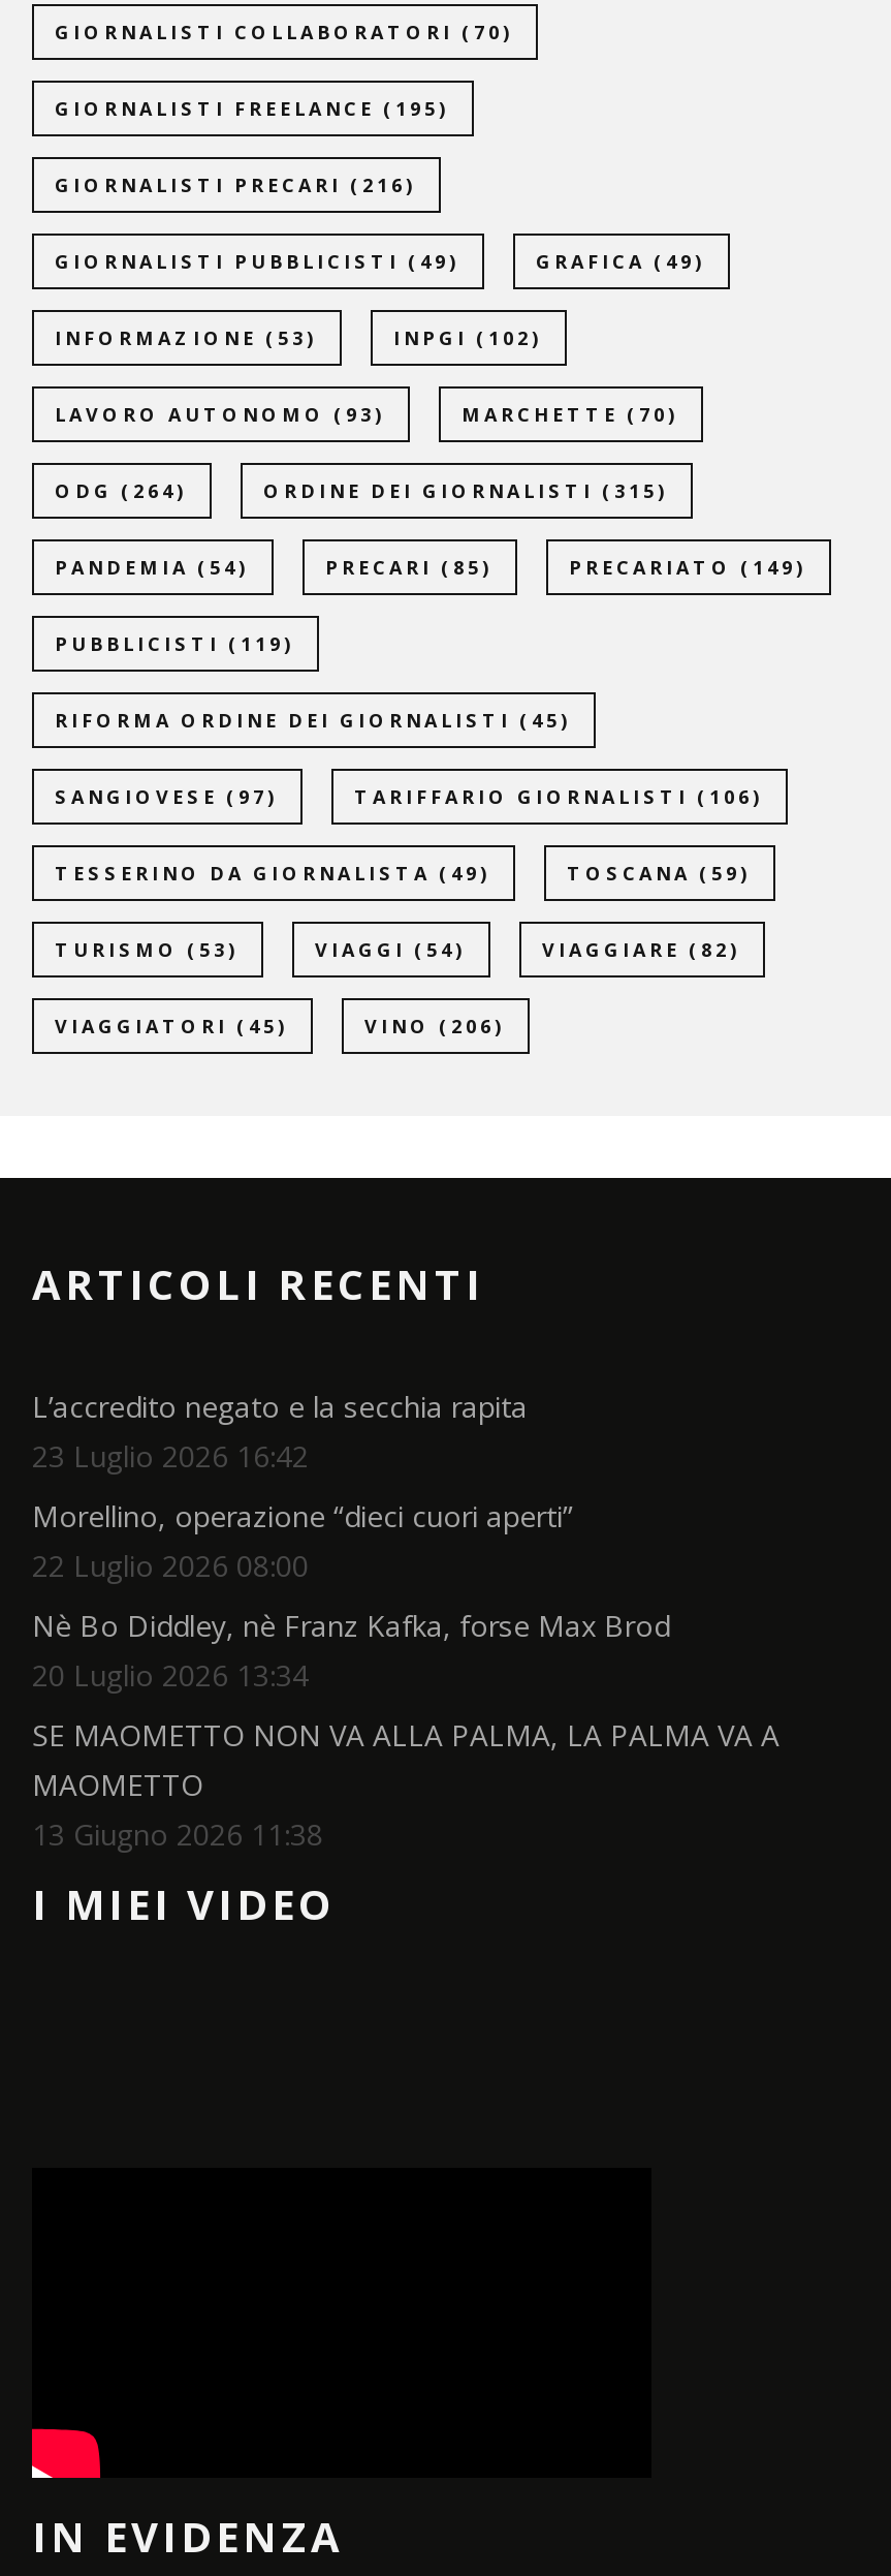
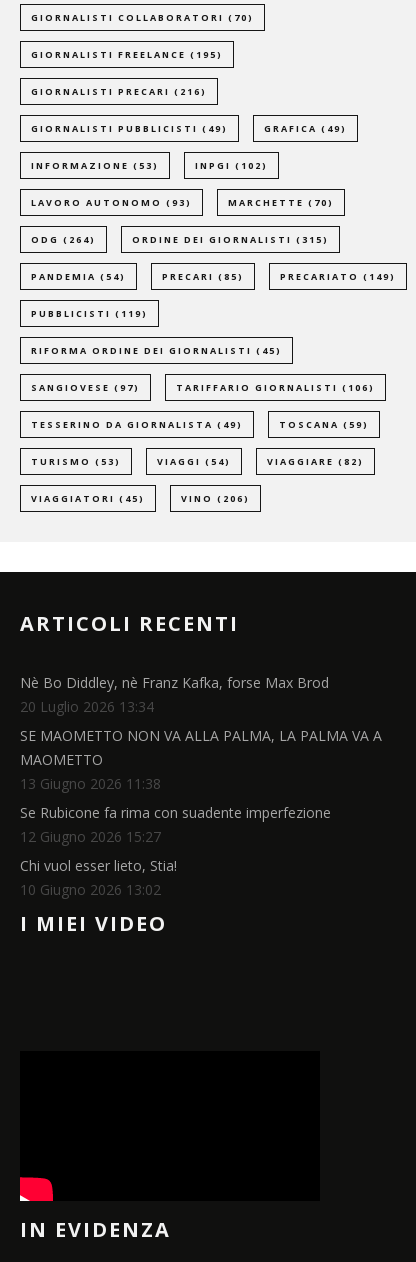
[32,1386,573,1585] L’accredito negato e la secchia rapita | 23 Luglio 2026 16:42 | Morellino, operazione “dieci cuori aperti” | 22 Luglio 2026 08:00 -> none
moved [32,1606,779,1854] -> [20,673,382,793]: Nè Bo Diddley, nè Franz Kafka, forse Max Brod | 20 Luglio 2026 13:34 | SE MAOMETTO NON VA ALLA PALMA, LA PALMA VA A | MAOMETTO | 13 Giugno 2026 11:38
none -> [20,803,331,899] Se Rubicone fa rima con suadente imperfezione | 12 Giugno 2026 15:27 | Chi vuol esser lieto, Stia! | 10 Giugno 2026 13:02

